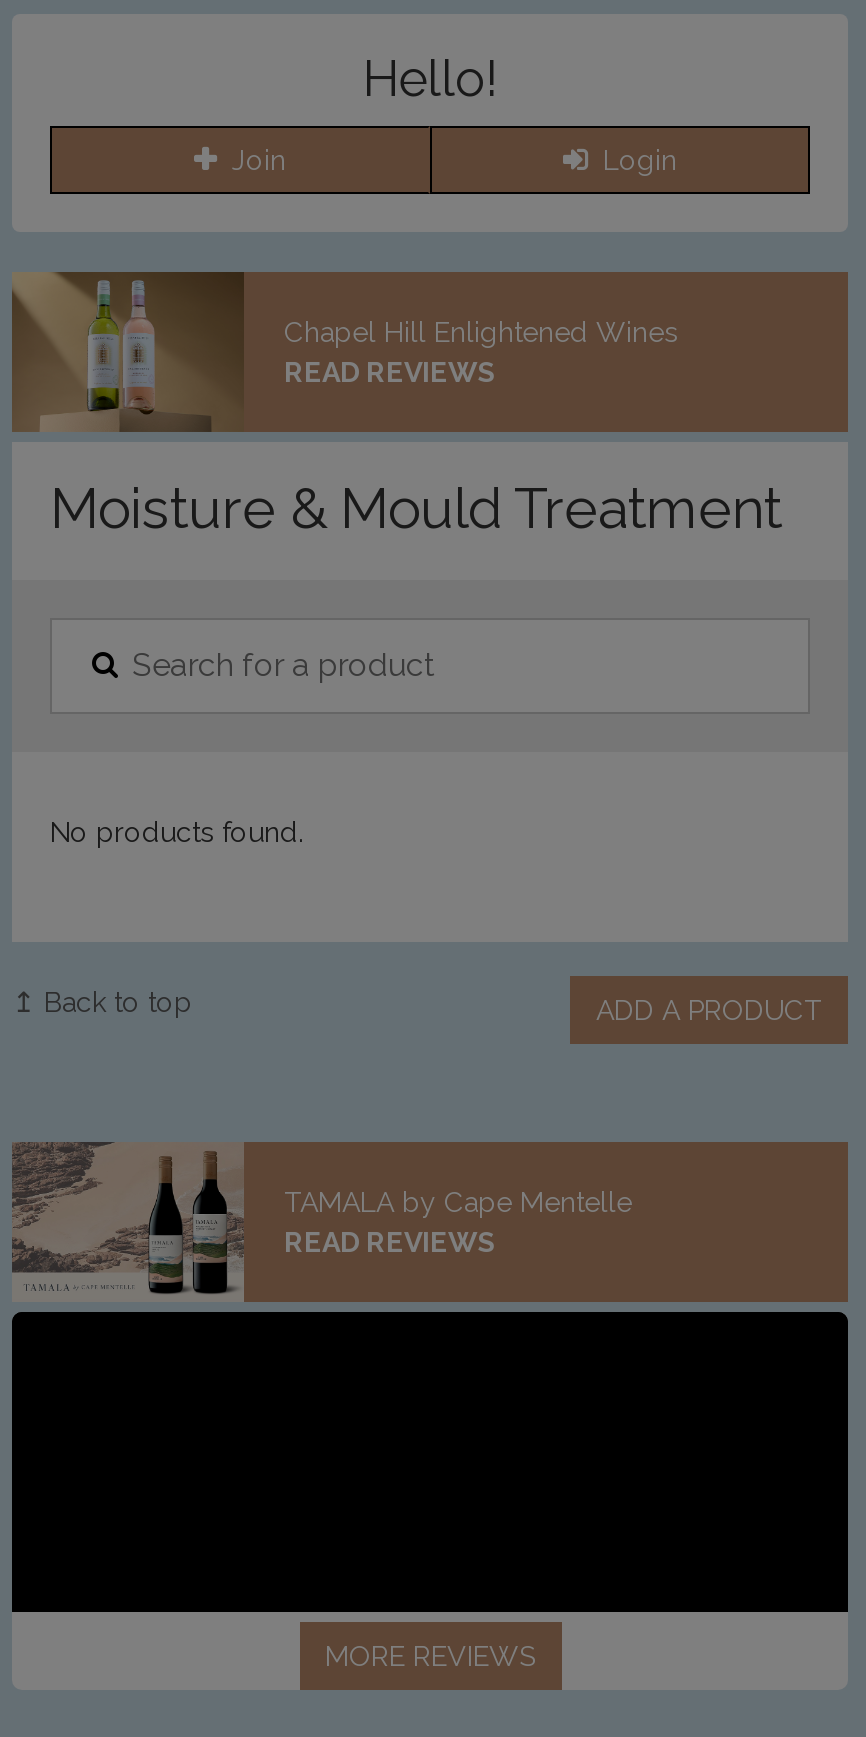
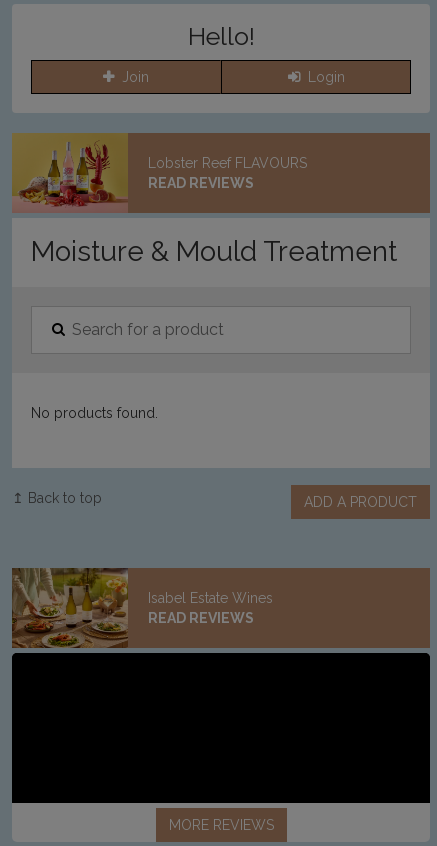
[12,270,678,434] [image] | Chapel Hill Enlightened Wines -> [12,132,307,213] [image] | Lobster Reef FLAVOURS
[12,1140,632,1302] [image] | TAMALA by Cape Mentelle -> [11,567,273,649] [image] | Isabel Estate Wines

